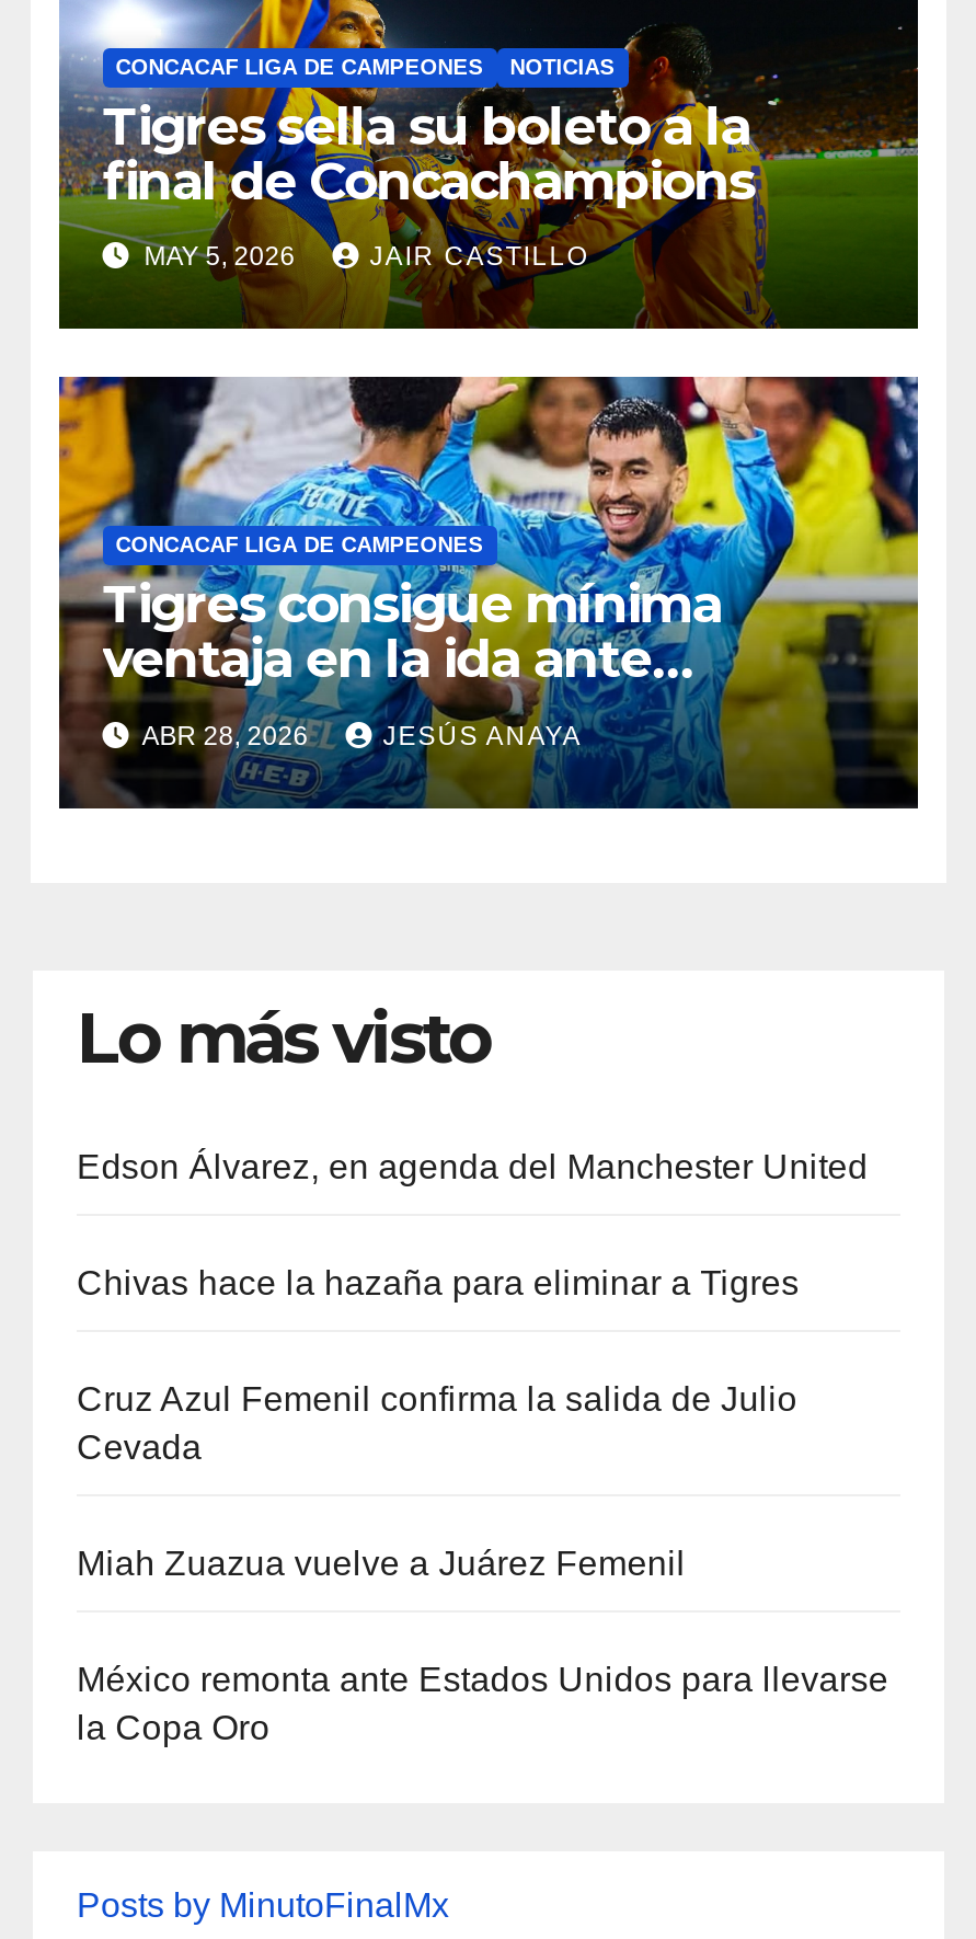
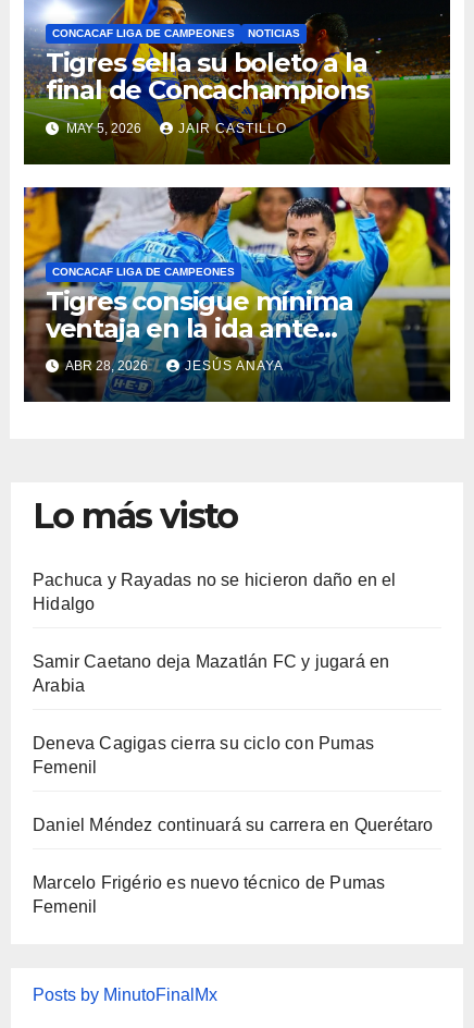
[77,1149,868,1186] Edson Álvarez, en agenda del Manchester United -> [33,571,396,613] Pachuca y Rayadas no se hicieron daño en el | Hidalgo
[77,1265,799,1302] Chivas hace la hazaña para eliminar a Tigres -> [33,653,390,695] Samir Caetano deja Mazatlán FC y jugará en | Arabia
[77,1381,797,1466] Cruz Azul Femenil confirma la salida de Julio | Cevada -> [33,734,374,777] Deneva Cagigas cierra su ciclo con Pumas | Femenil
[77,1545,686,1582] Miah Zuazua vuelve a Juárez Femenil -> [33,816,433,834] Daniel Méndez continuará su carrera en Querétaro
[77,1661,889,1747] México remonta ante Estados Unidos para llevarse | la Copa Oro -> [33,874,385,916] Marcelo Frigério es nuevo técnico de Pumas | Femenil

